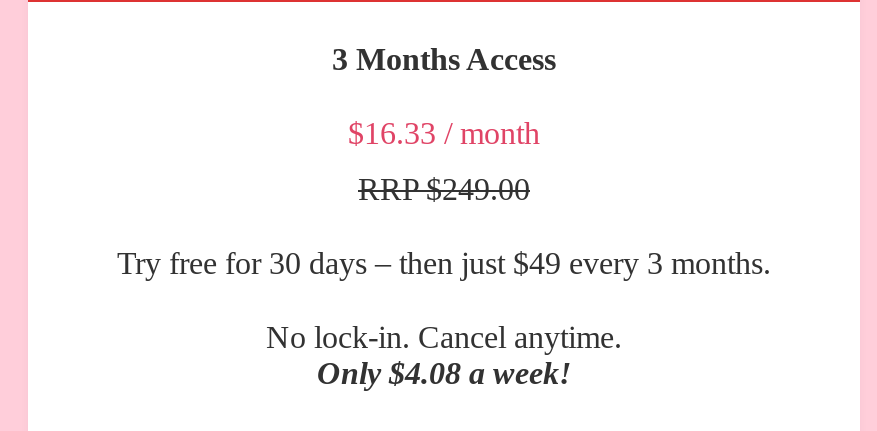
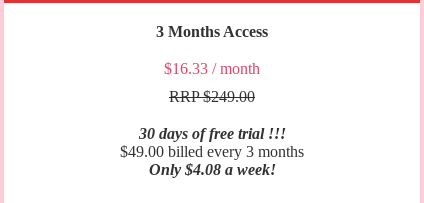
[117,246,771,355] Try free for 30 days – then just $49 every 3 months. | No lock-in. Cancel anytime. -> [120,125,304,160] 30 days of free trial !!! | $49.00 billed every 3 months

